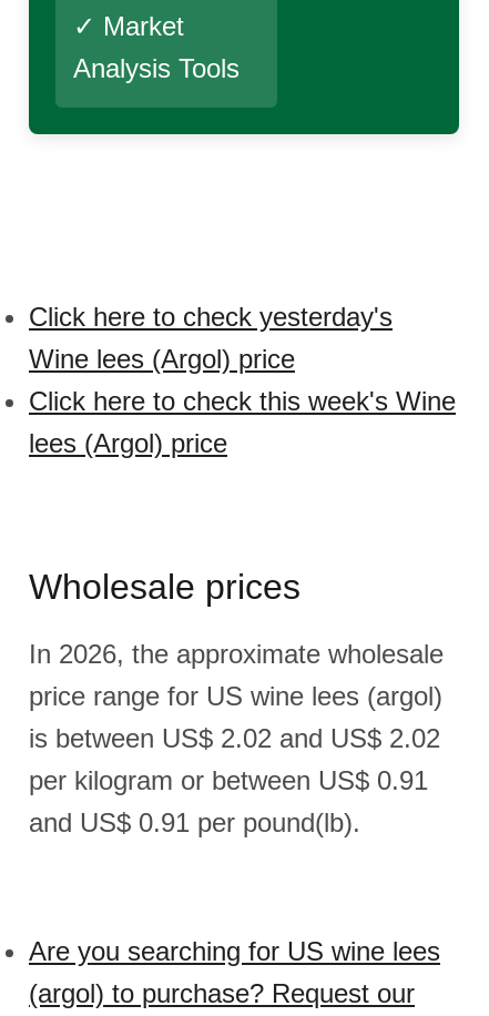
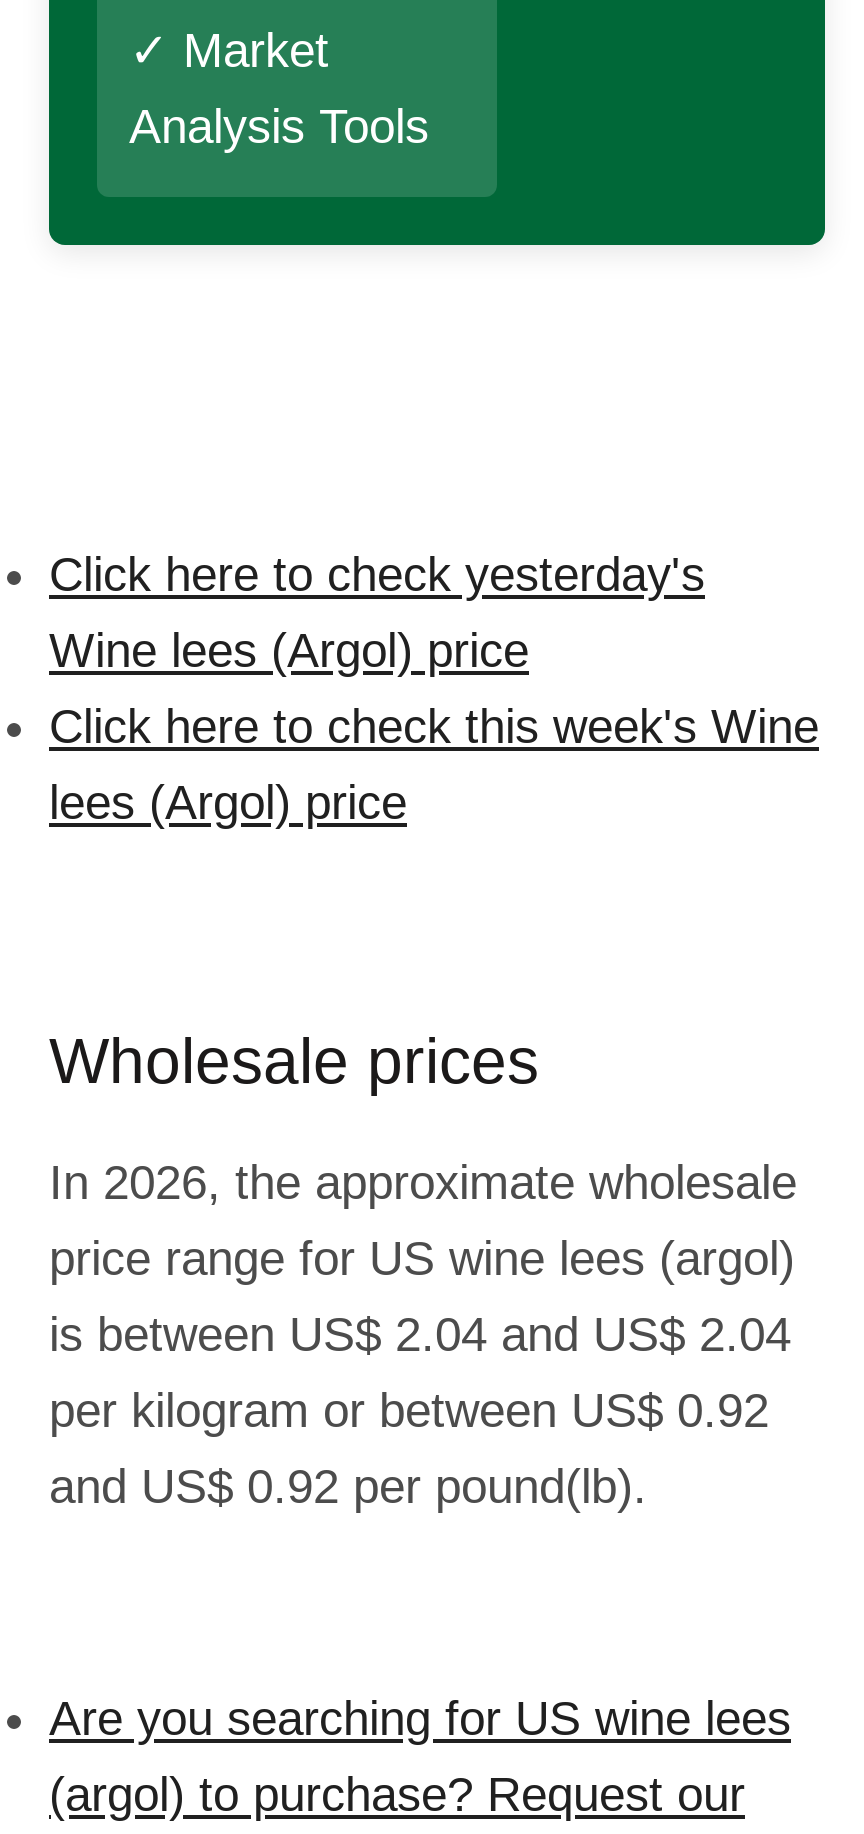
[29,723,440,753] is between US$ 2.02 and US$ 2.02 -> [49,1307,791,1361] is between US$ 2.04 and US$ 2.04
[29,765,428,795] per kilogram or between US$ 0.91 -> [49,1383,769,1437] per kilogram or between US$ 0.92
[29,807,360,837] and US$ 0.91 per pound(lb). -> [49,1459,647,1513] and US$ 0.92 per pound(lb).

